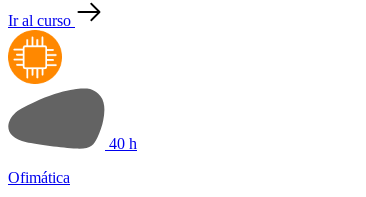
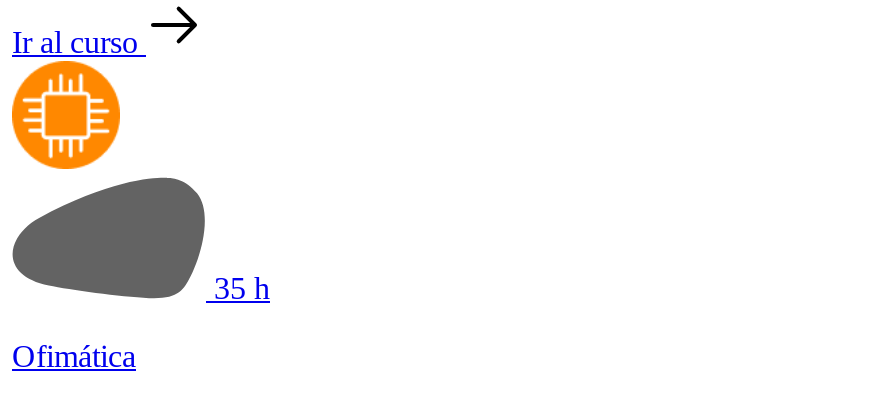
[109,135,137,152] 40 h -> [214,271,270,305] 35 h

